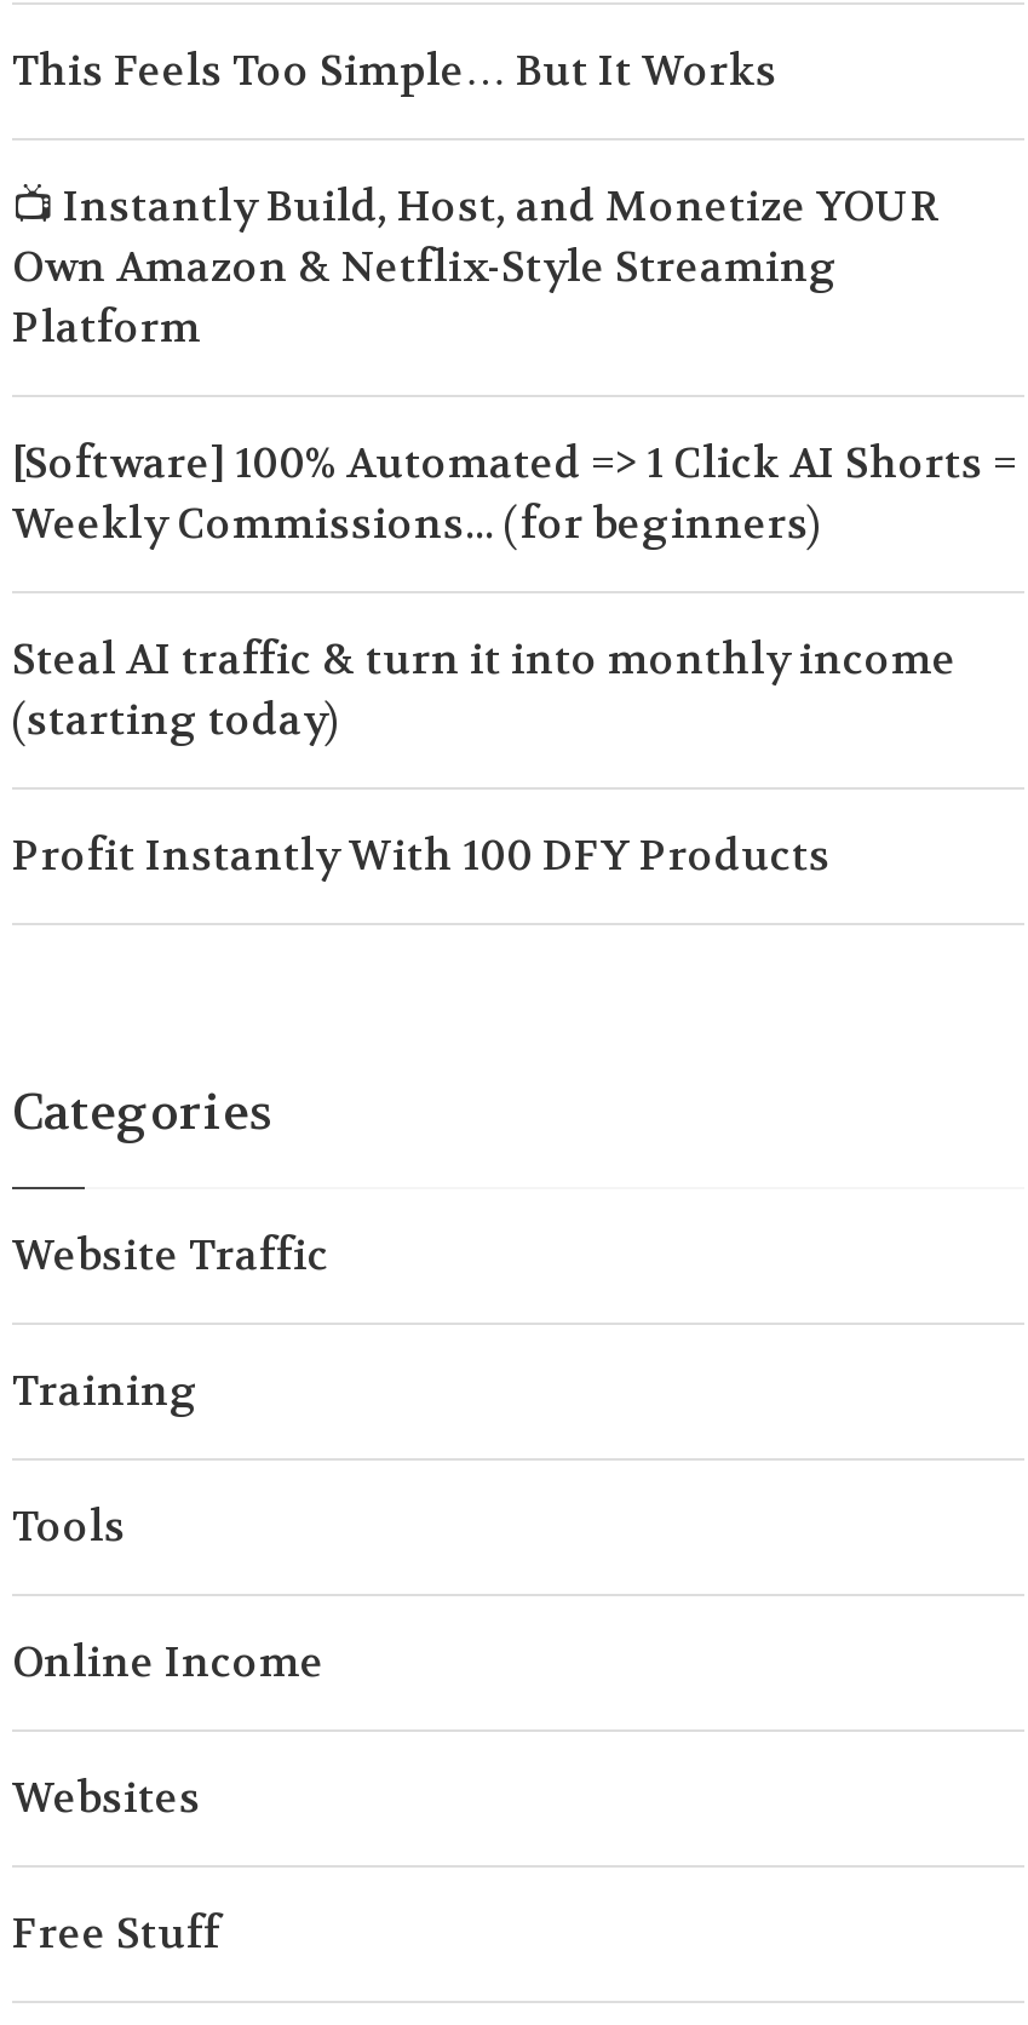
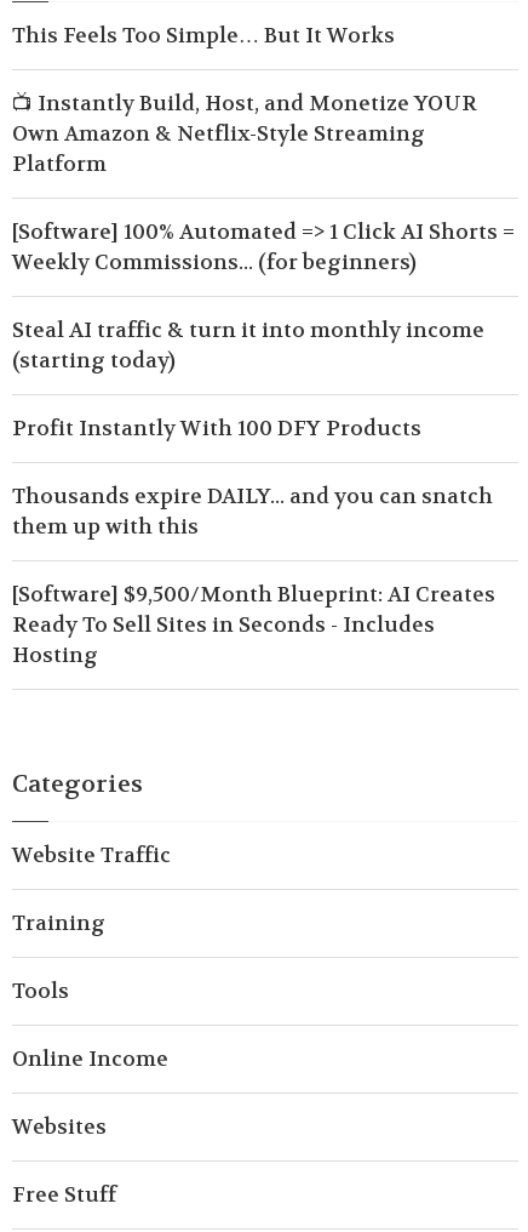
none -> [12,483,495,668] Thousands expire DAILY... and you can snatch | them up with this | [Software] $9,500/Month Blueprint: AI Creates | Ready To Sell Sites in Seconds - Includes | Hosting

